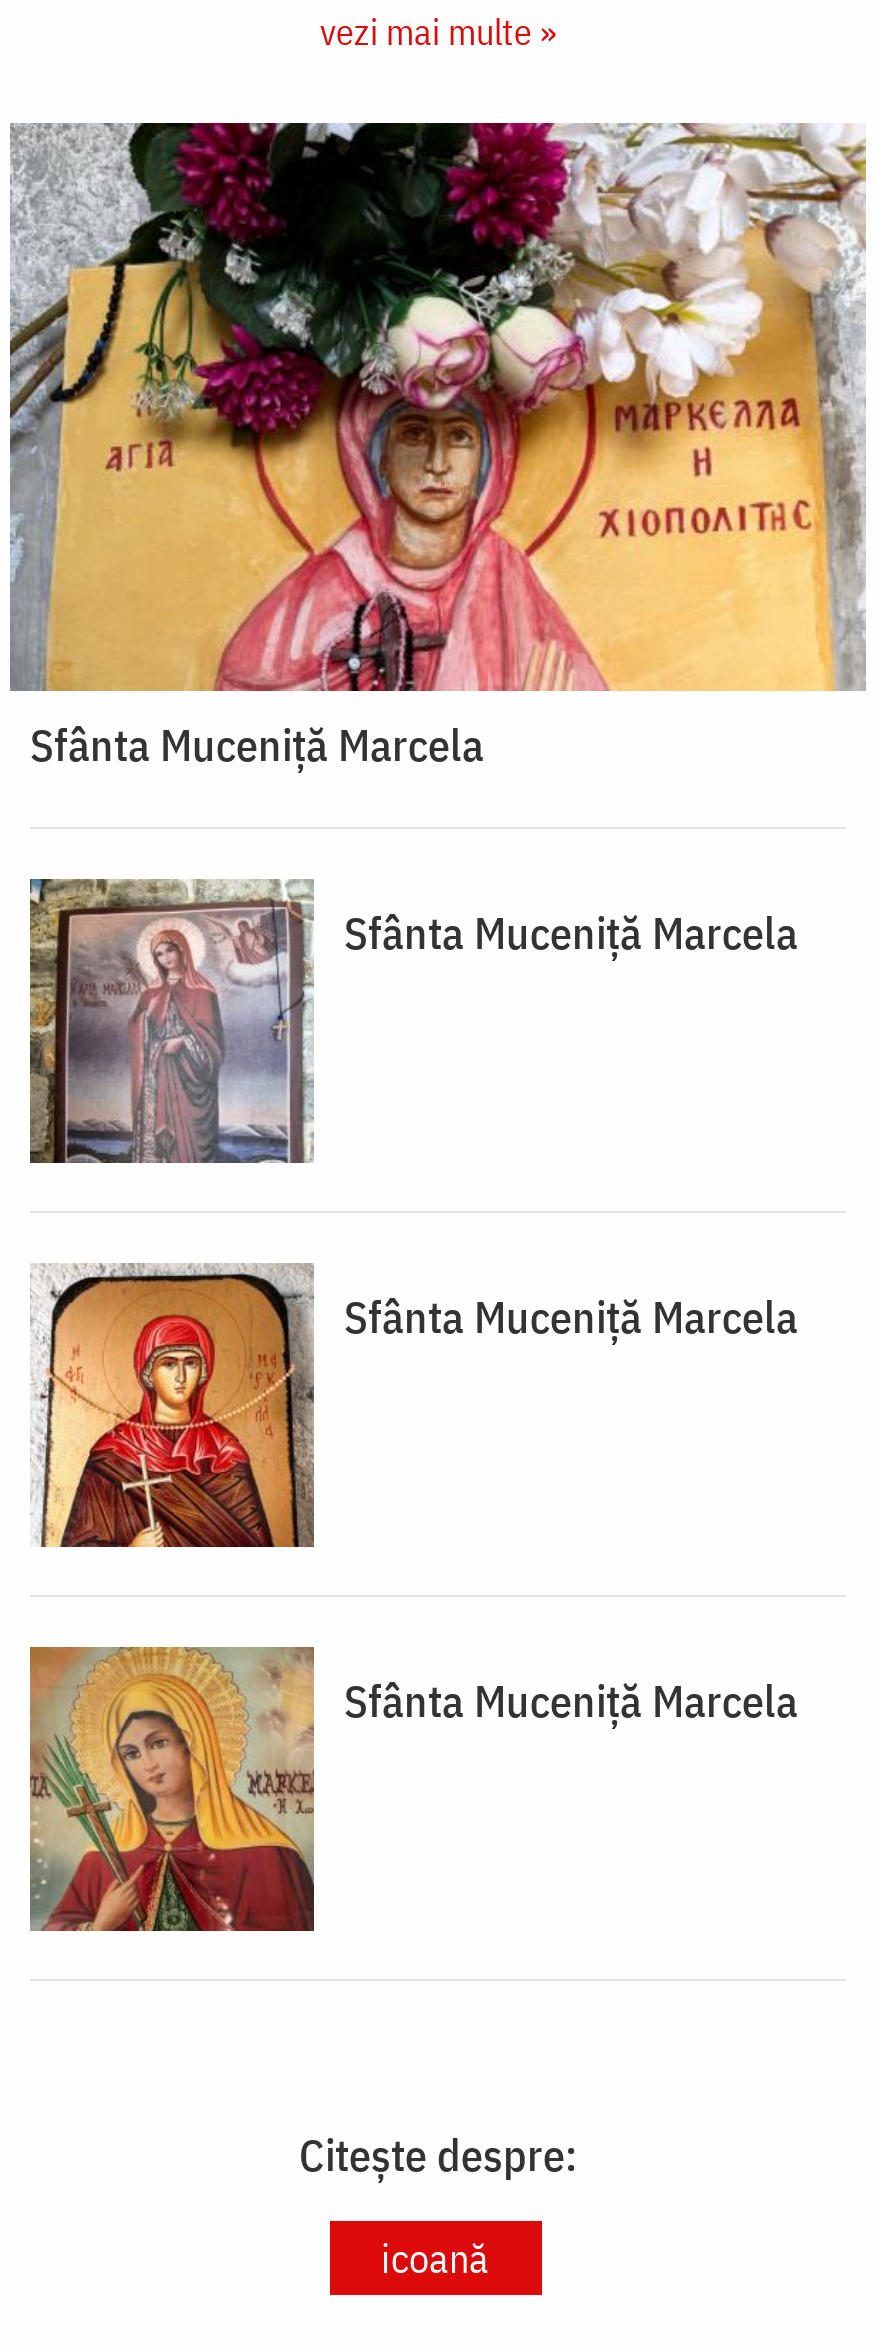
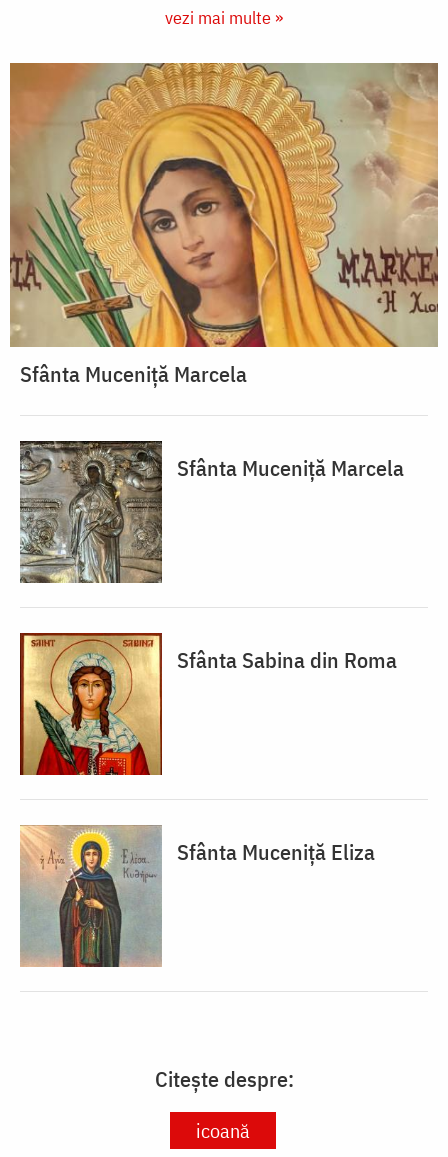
[10,121,866,693] [image] -> [9,62,439,348] [image]
[30,877,314,1165] [image] -> [20,440,163,583] [image]
[30,1263,798,1549] [image] | Sfânta Muceniță Marcela -> [19,632,397,776] [image] | Sfânta Sabina din Roma
[30,1647,798,1933] [image] | Sfânta Muceniță Marcela -> [20,825,375,968] [image] | Sfânta Muceniţă Eliza

